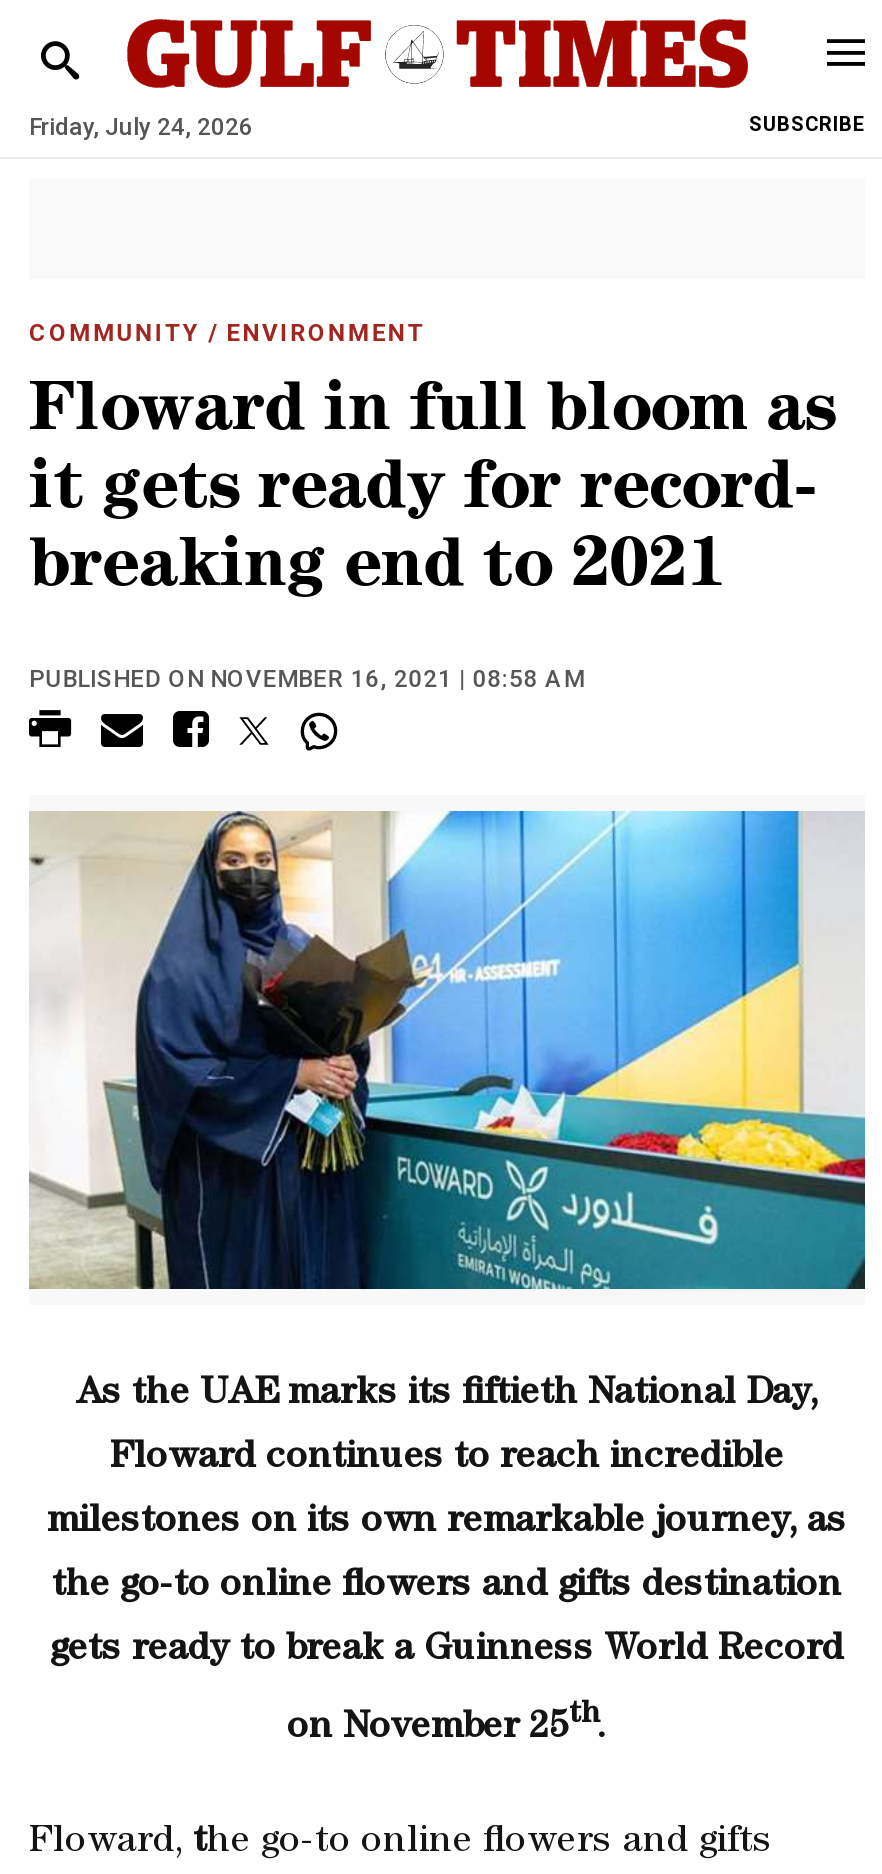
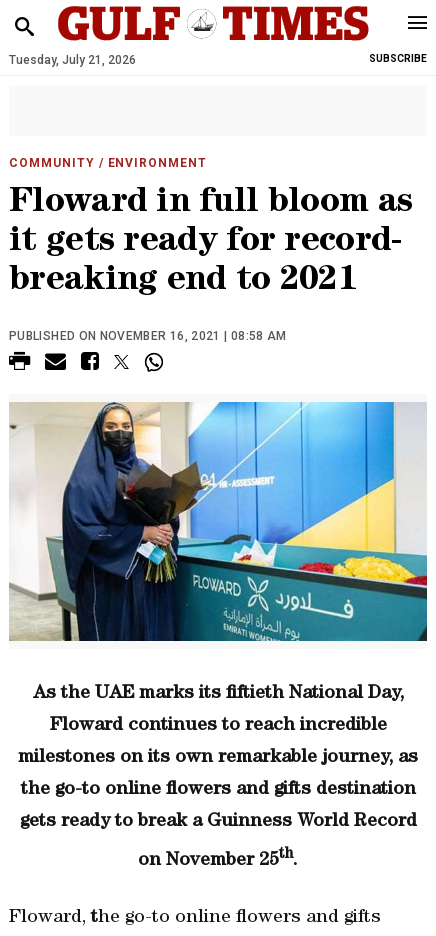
[29,113,253,141] Friday, July 24, 2026 -> [9,53,136,67] Tuesday, July 21, 2026

